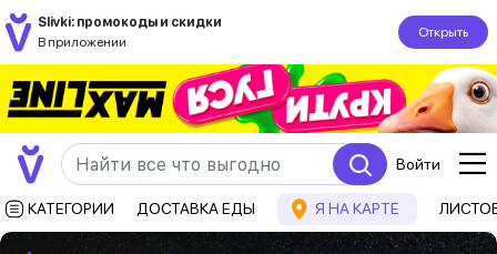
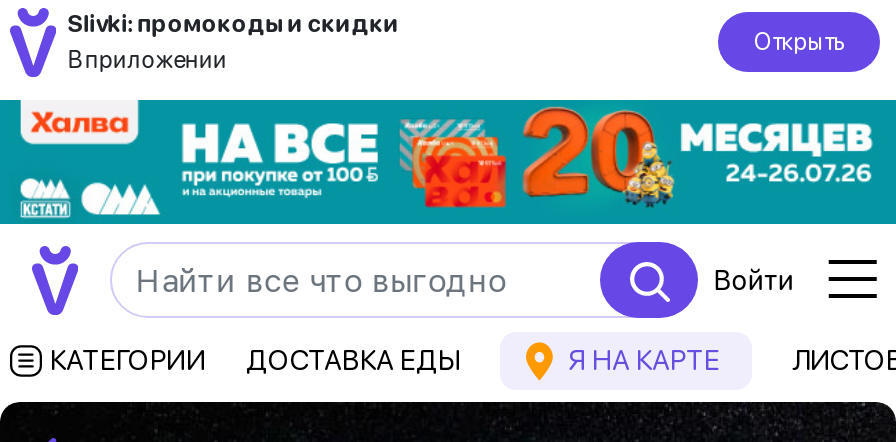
[3,63,494,134] [image] -> [6,98,890,226] [image]

